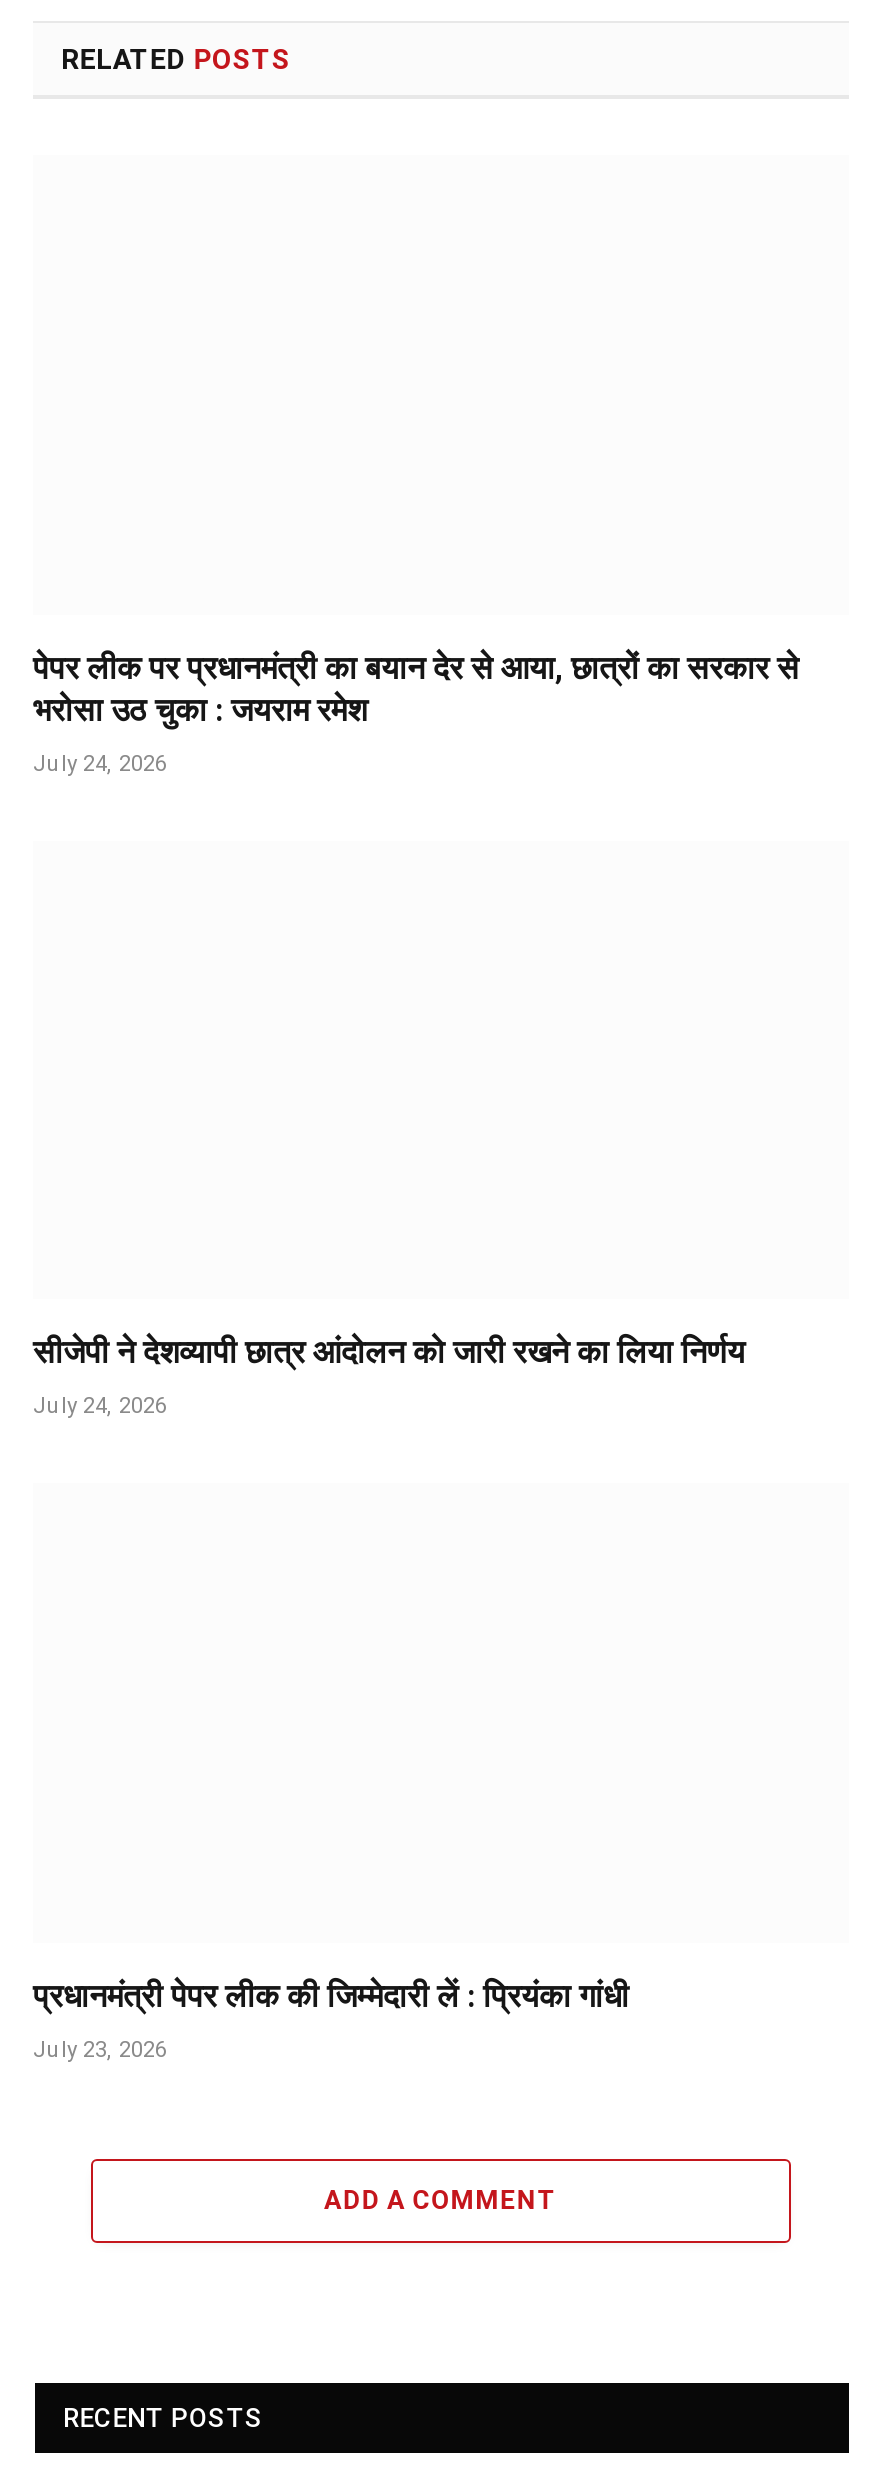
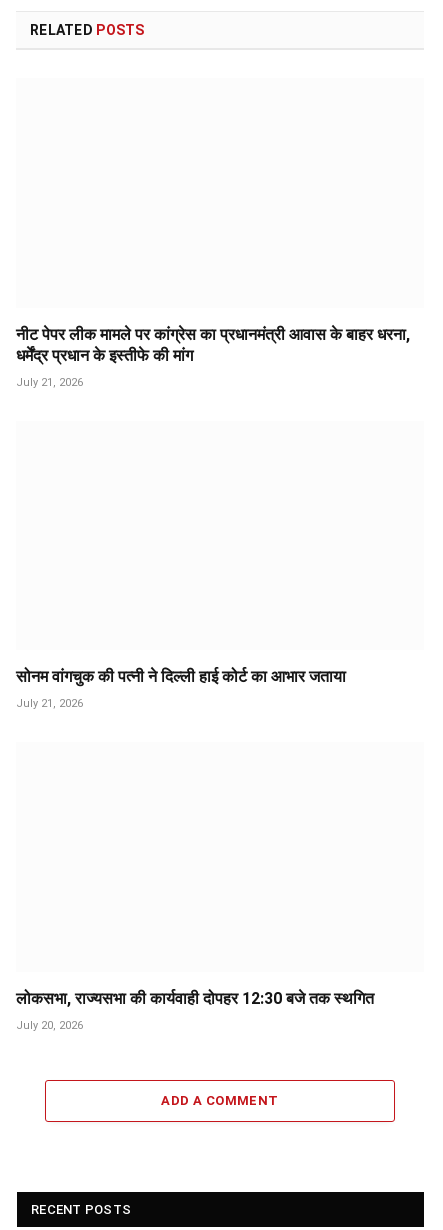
[33,648,799,728] पेपर लीक पर प्रधानमंत्री का बयान देर से आया, छात्रों का सरकार से | भरोसा उठ चुका : जयराम रमेश -> [16,325,410,365] नीट पेपर लीक मामले पर कांग्रेस का प्रधानमंत्री आवास के बाहर धरना, | धर्मेंद्र प्रधान के इस्तीफे की मांग
[33,750,167,776] July 24, 2026 -> [16,376,83,389] July 21, 2026
[33,1333,745,1371] सीजेपी ने देशव्यापी छात्र आंदोलन को जारी रखने का लिया निर्णय -> [16,667,346,686] सोनम वांगचुक की पत्नी ने दिल्ली हाई कोर्ट का आभार जताया
[33,1393,167,1419] July 24, 2026 -> [16,697,83,710] July 21, 2026
[33,1976,629,2014] प्रधानमंत्री पेपर लीक की जिम्मेदारी लें : प्रियंका गांधी -> [16,989,374,1008] लोकसभा, राज्यसभा की कार्यवाही दोपहर 12:30 बजे तक स्थगित
[33,2036,167,2062] July 23, 2026 -> [16,1019,83,1032] July 20, 2026

